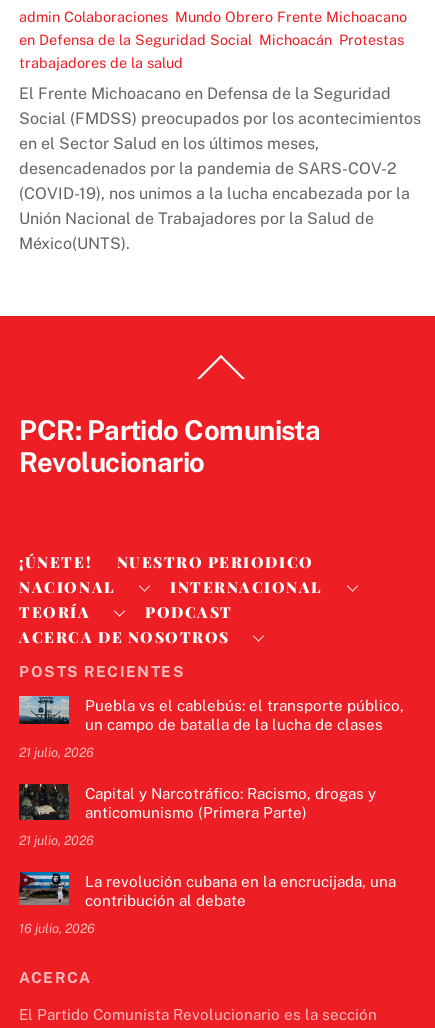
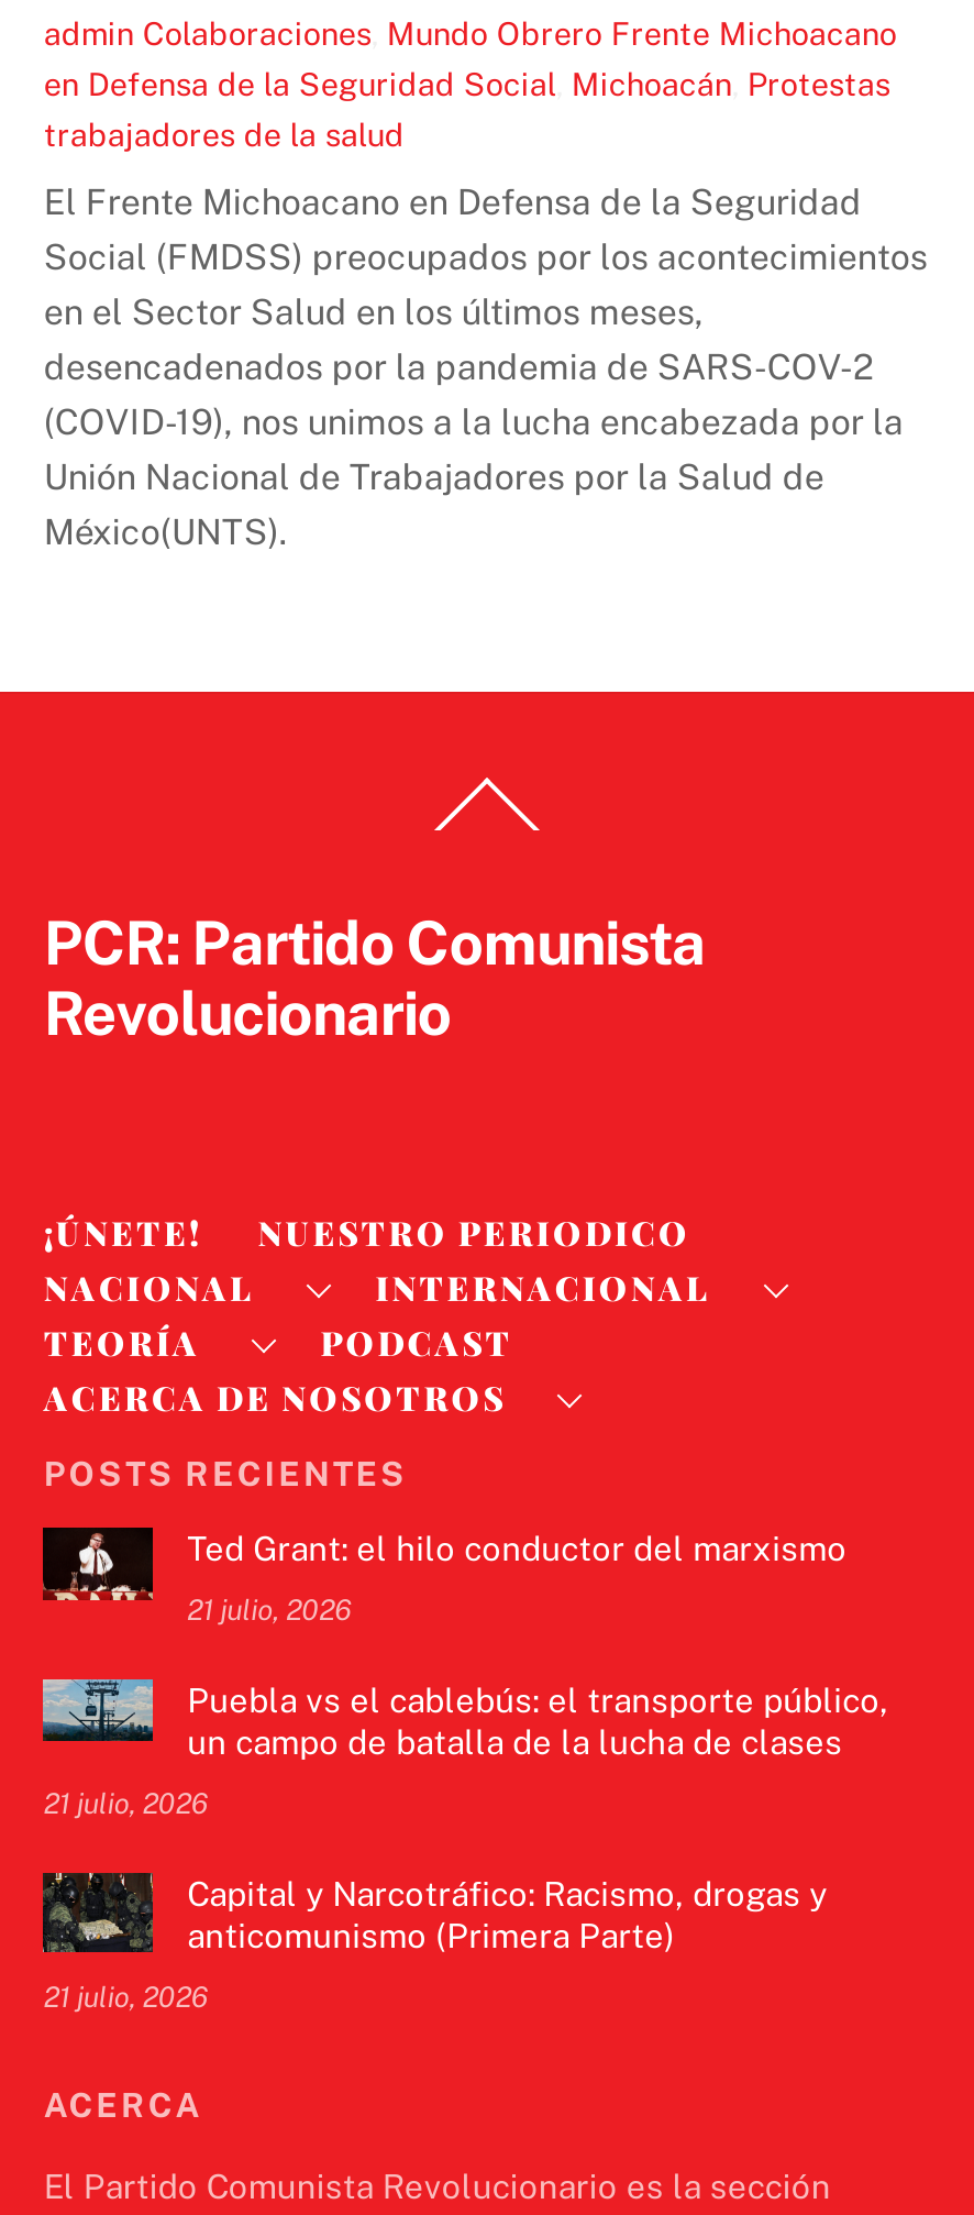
none -> [41,1525,847,1626] [image] | Ted Grant: el hilo conductor del marxismo | 21 julio, 2026
moved [18,697,404,848] -> [41,1682,888,2014]: [image] | Puebla vs el cablebús: el transporte público, | un campo de batalla de la lucha de clases | 21 julio, 2026 | Capital y Narcotráfico: Racismo, drogas y | anticomunismo (Primera Parte) | 21 julio, 2026
[19,871,396,936] [image] | La revolución cubana en la encrucijada, una | contribución al debate | 16 julio, 2026 -> none

